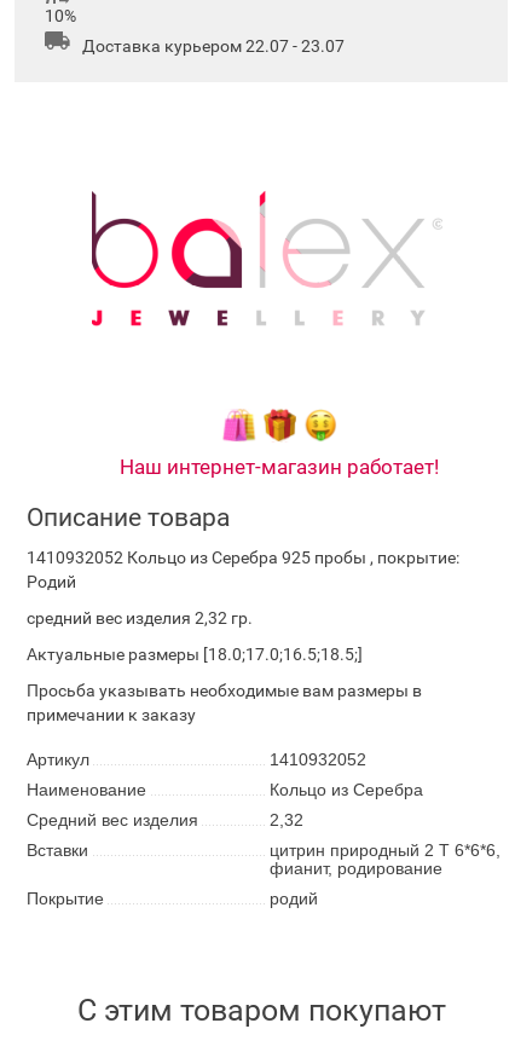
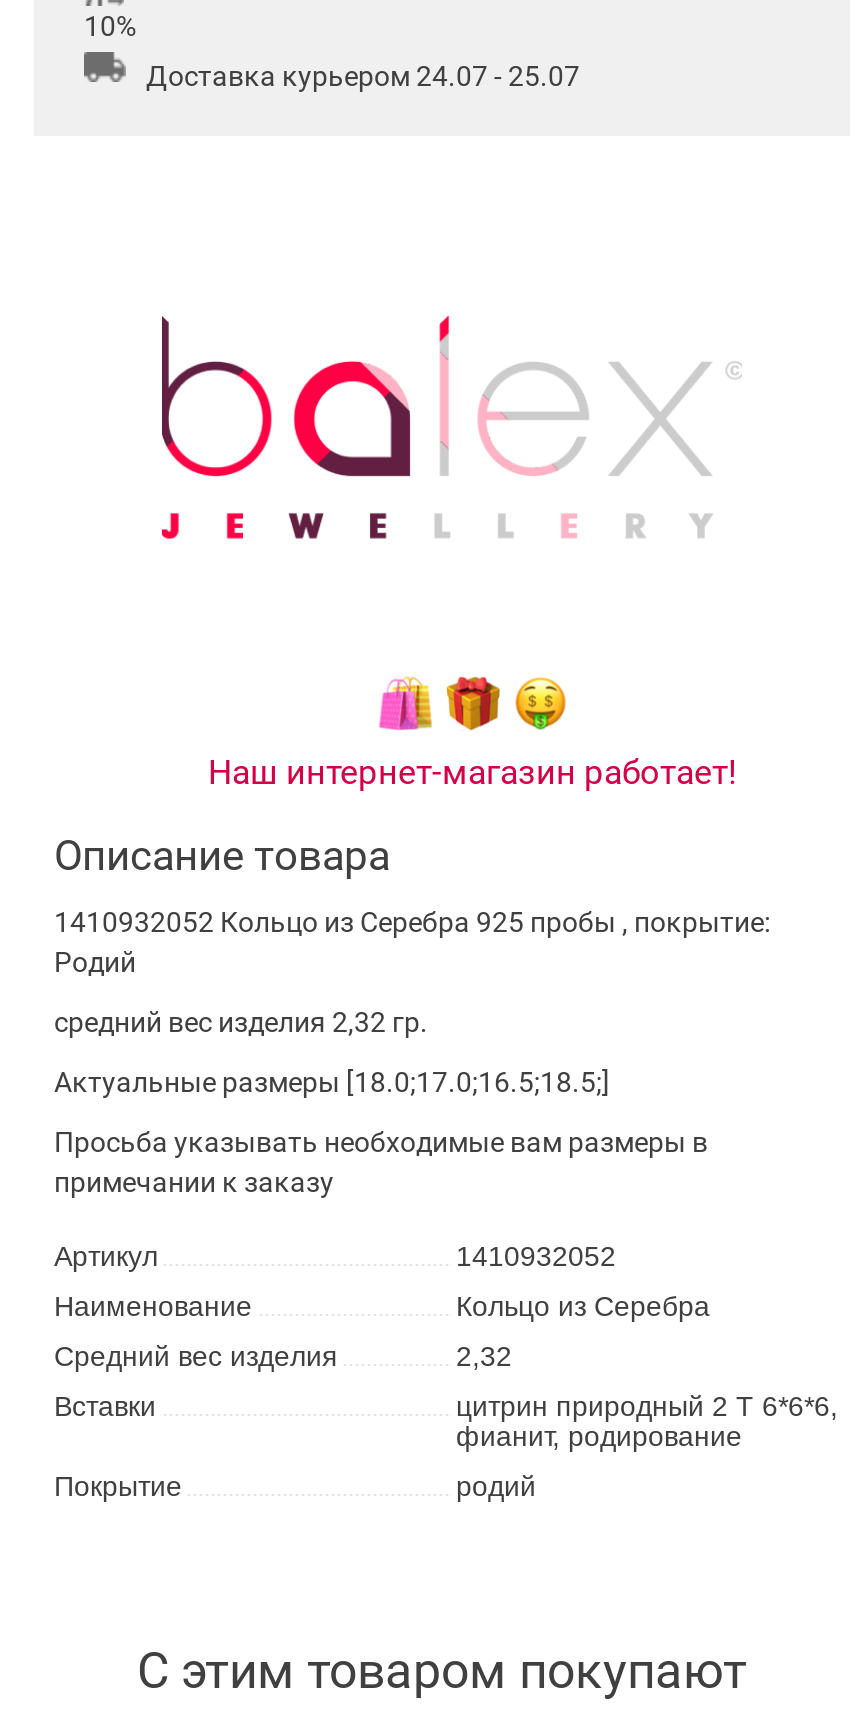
[82,36,345,55] Доставка курьером 22.07 - 23.07 -> [146,59,580,91] Доставка курьером 24.07 - 25.07

